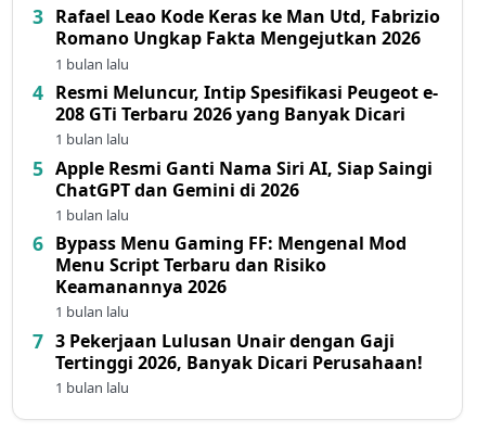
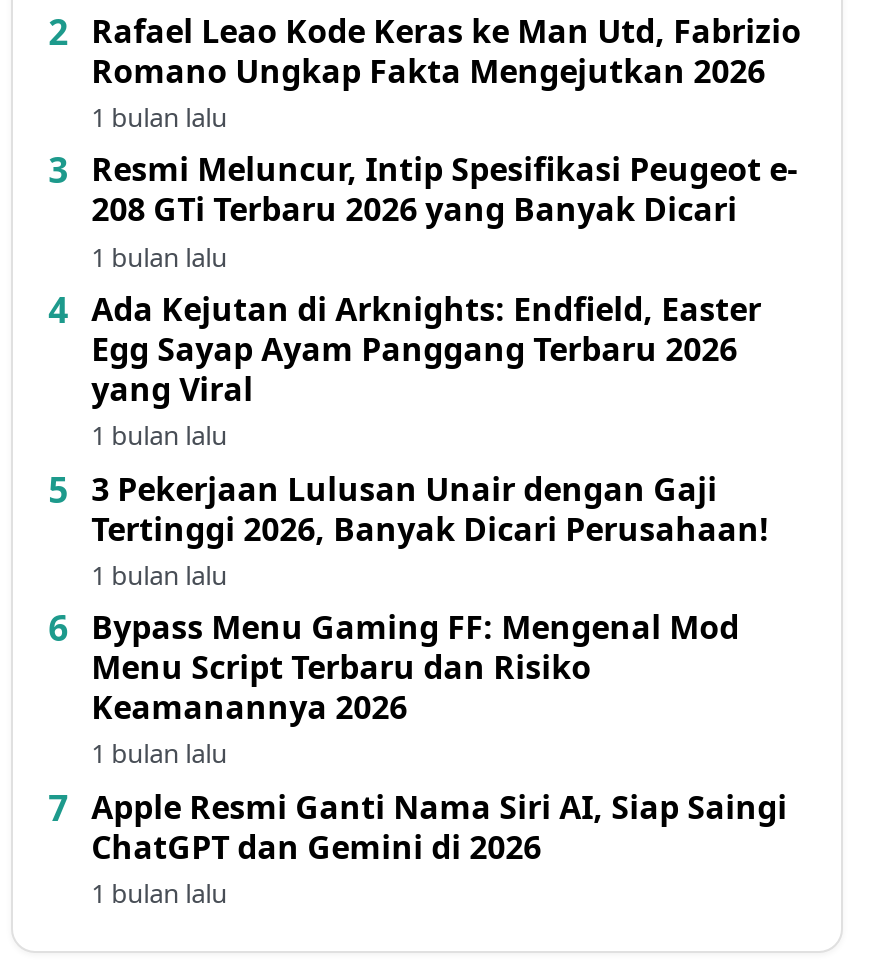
none -> [91,287,761,454] Ada Kejutan di Arknights: Endfield, Easter | Egg Sayap Ayam Panggang Terbaru 2026 | yang Viral | 1 bulan lalu
moved [56,156,433,201] -> [91,785,787,869]: Apple Resmi Ganti Nama Siri AI, Siap Saingi | ChatGPT dan Gemini di 2026
moved [56,329,423,374] -> [91,466,769,550]: 3 Pekerjaan Lulusan Unair dengan Gaji | Tertinggi 2026, Banyak Dicari Perusahaan!

